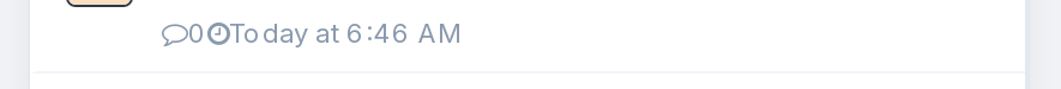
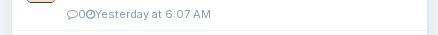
[229,17,462,50] Today at 6:46 AM -> [95,7,211,21] Yesterday at 6:07 AM

